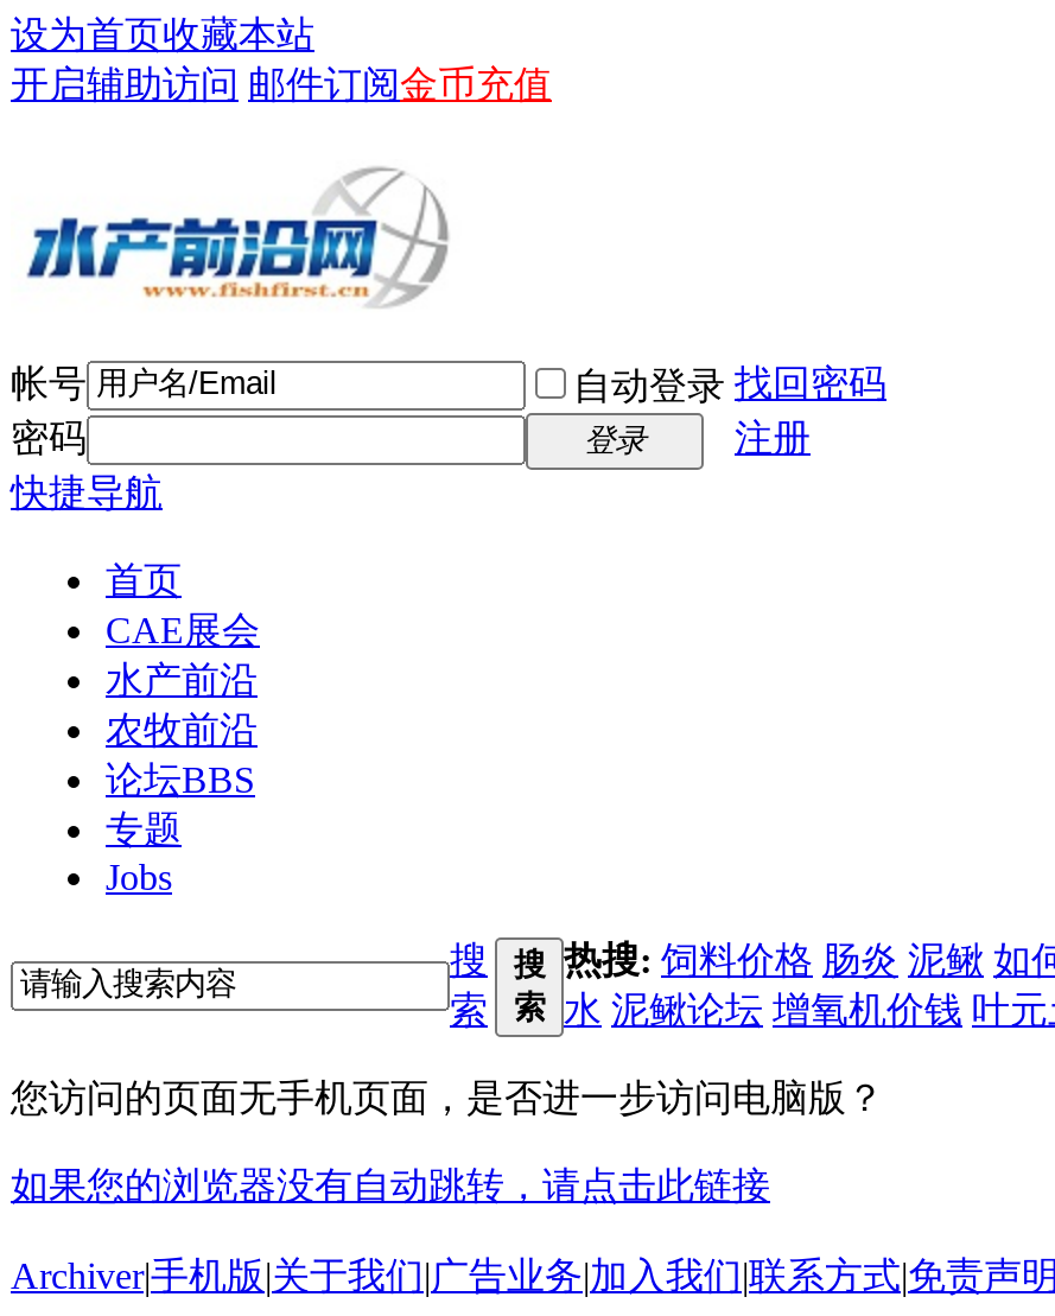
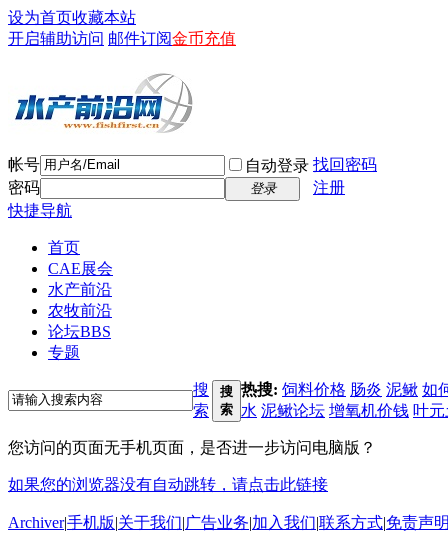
[106,856,172,897] Jobs -> none

